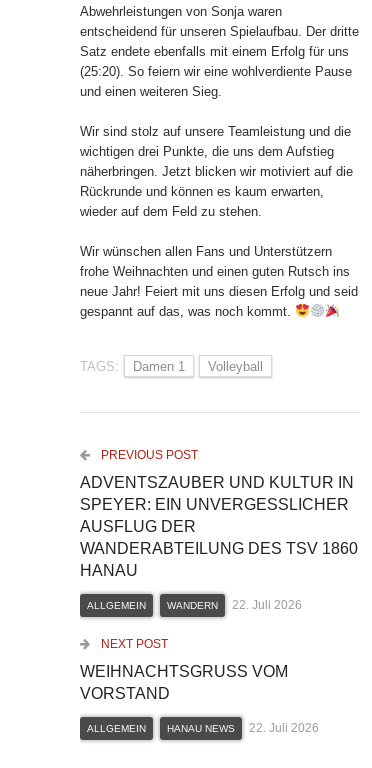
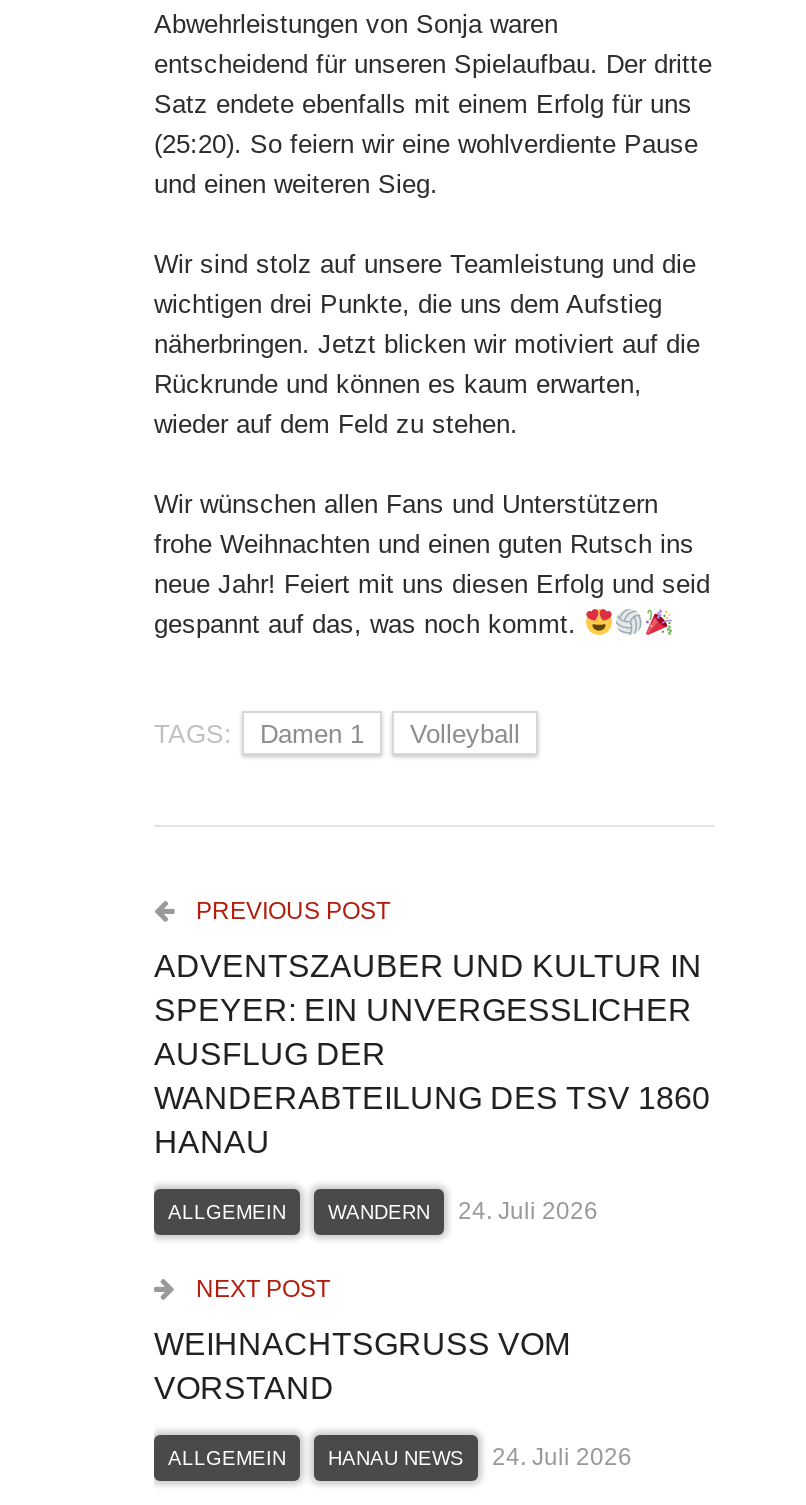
[87,598,302,612] ALLGEMEIN WANDERN 22. Juli 2026 -> [168,1196,598,1224] ALLGEMEIN WANDERN 24. Juli 2026
[87,721,319,735] ALLGEMEIN HANAU NEWS 22. Juli 2026 -> [168,1442,632,1470] ALLGEMEIN HANAU NEWS 24. Juli 2026

